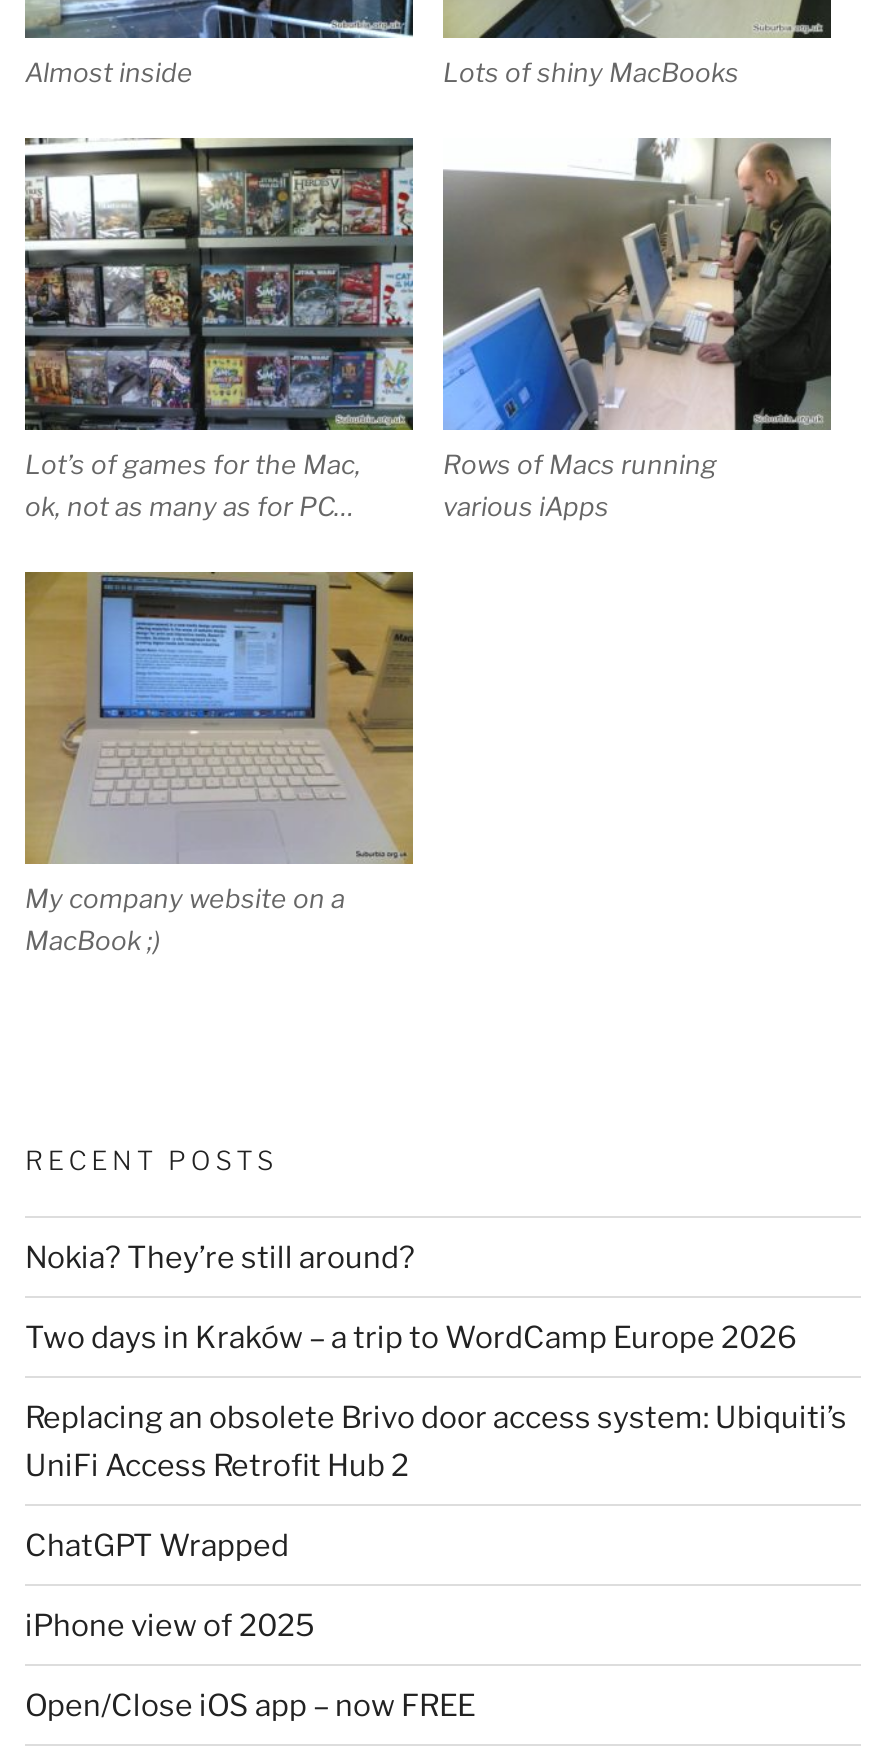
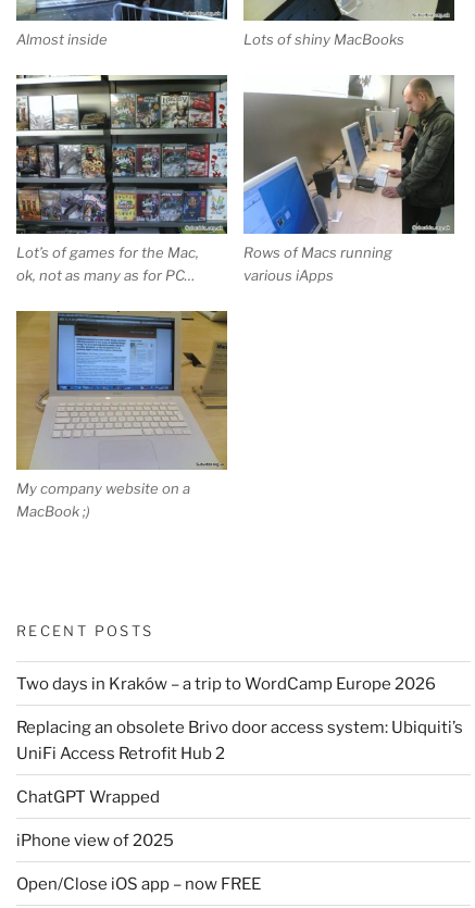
[25,1240,415,1276] Nokia? They’re still around? -> none

